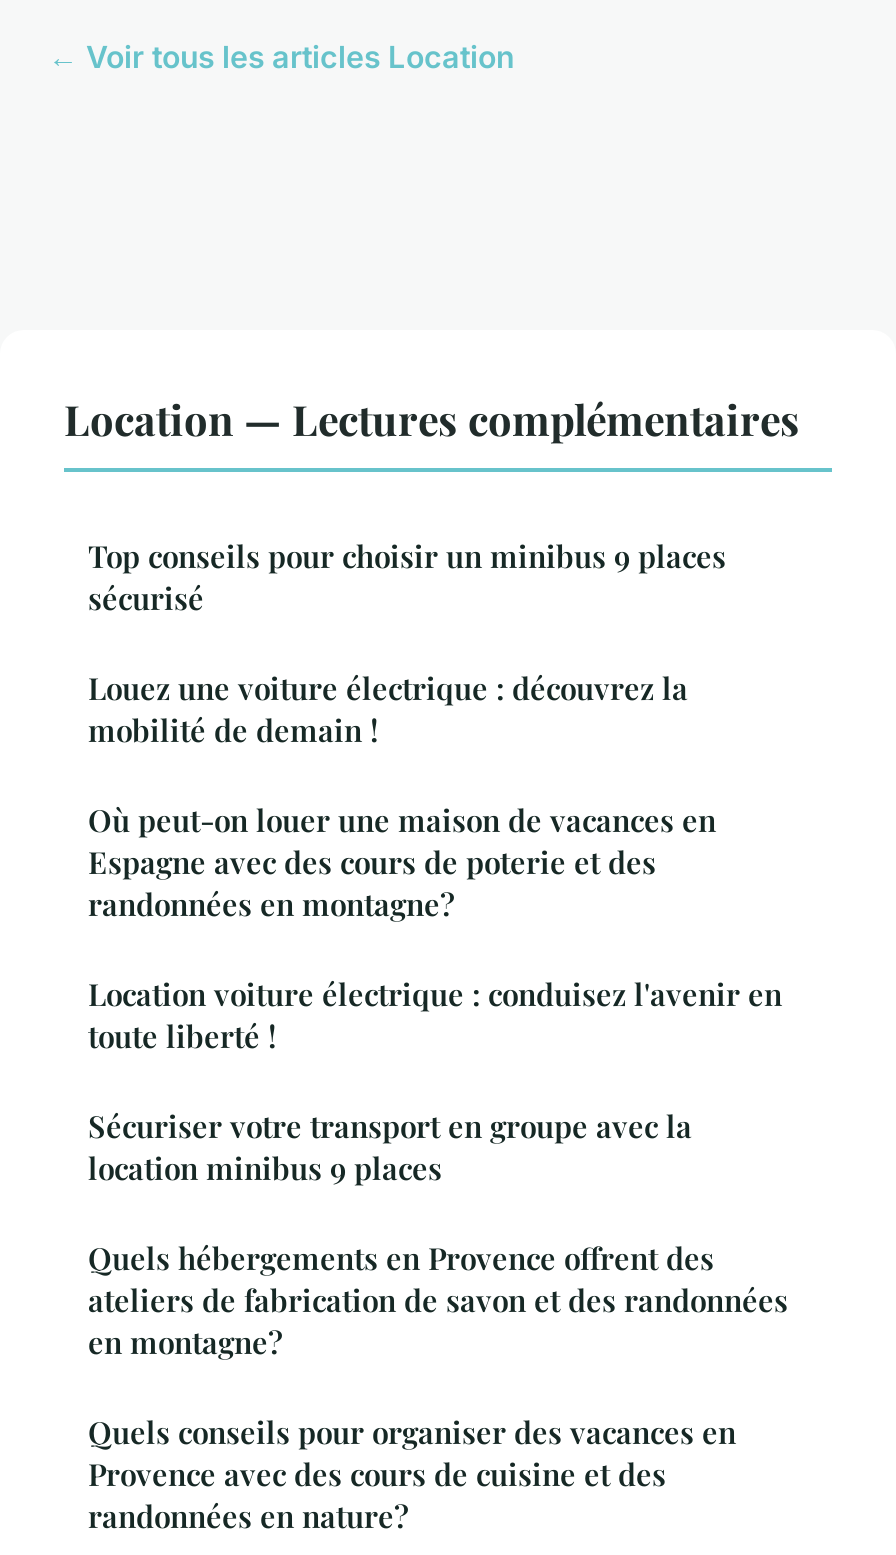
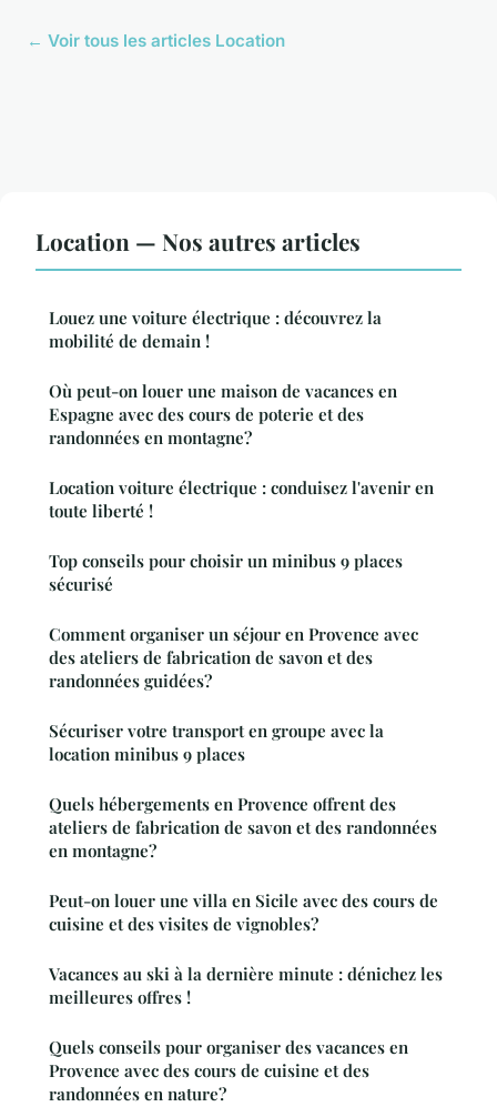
[64,390,800,446] Location — Lectures complémentaires -> [35,226,361,257] Location — Nos autres articles
moved [88,536,726,618] -> [49,550,403,595]: Top conseils pour choisir un minibus 9 places | sécurisé
moved [88,668,782,1056] -> [49,307,434,522]: Louez une voiture électrique : découvrez la | mobilité de demain ! | Où peut-on louer une maison de vacances en | Espagne avec des cours de poterie et des | randonnées en montagne? | Location voiture électrique : conduisez l'avenir en | toute liberté !
none -> [49,623,418,692] Comment organiser un séjour en Provence avec | des ateliers de fabrication de savon et des | randonnées guidées?
none -> [49,890,443,1008] Peut-on louer une villa en Sicile avec des cours de | cuisine et des visites de vignobles? | Vacances au ski à la dernière minute : dénichez les | meilleures offres !

